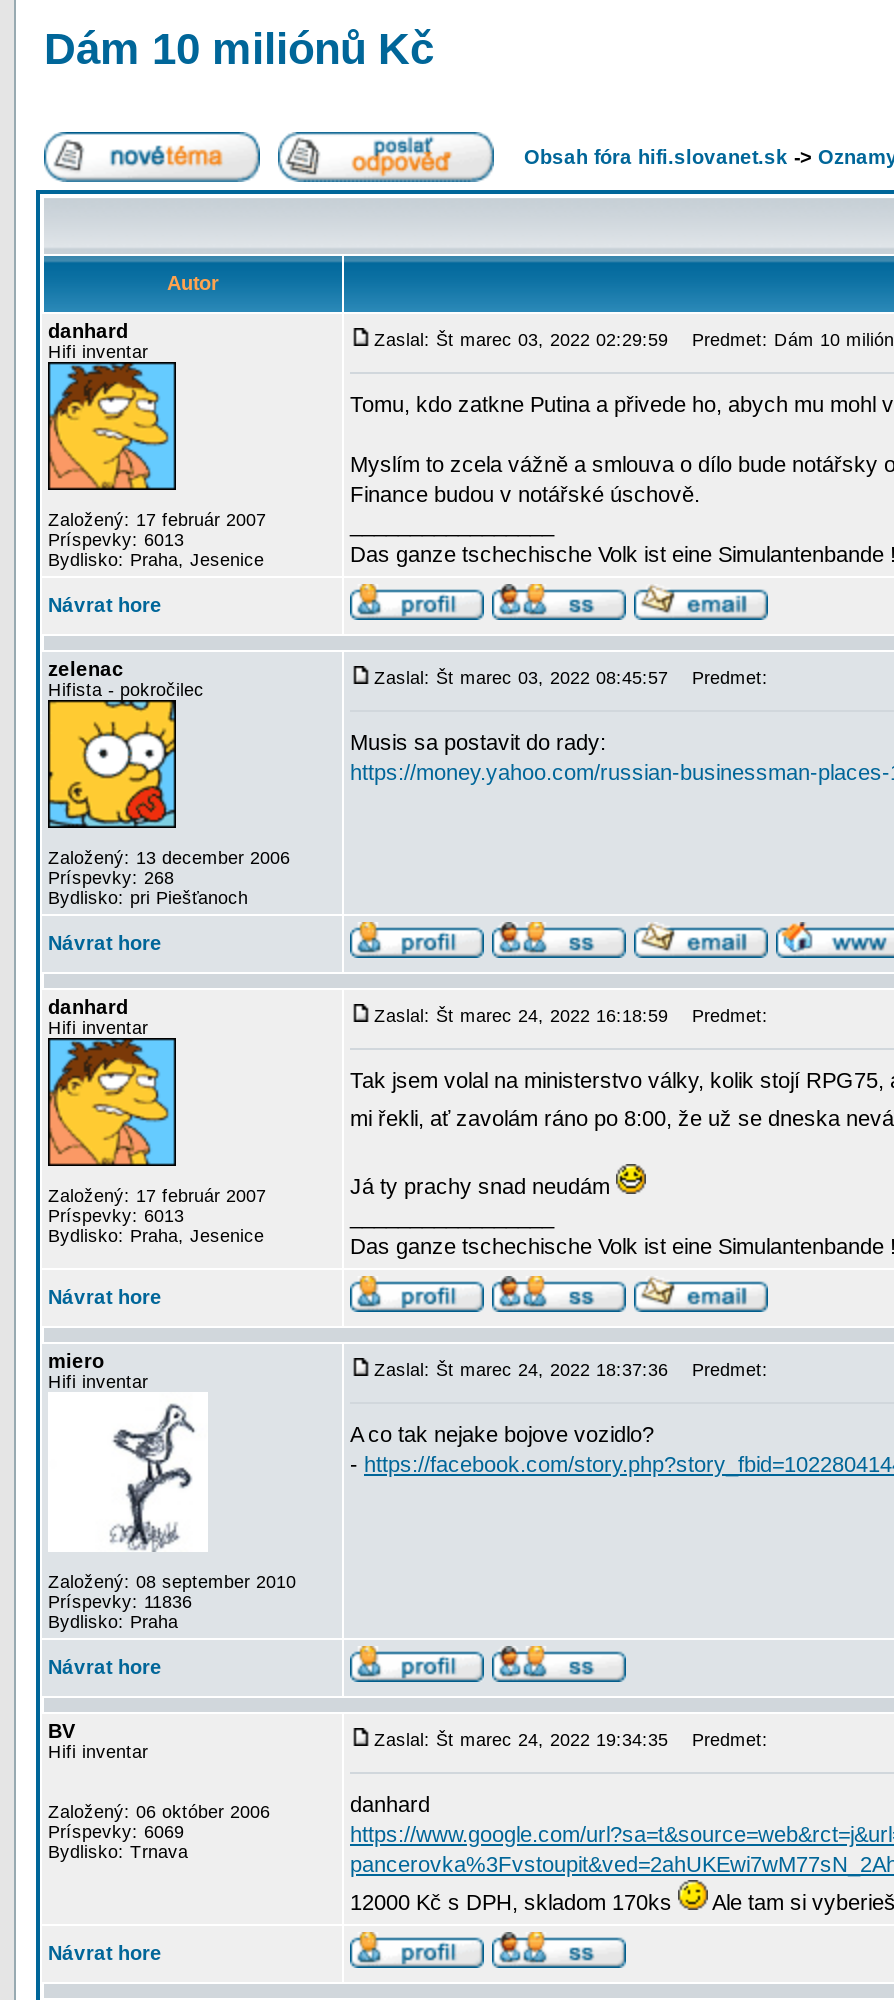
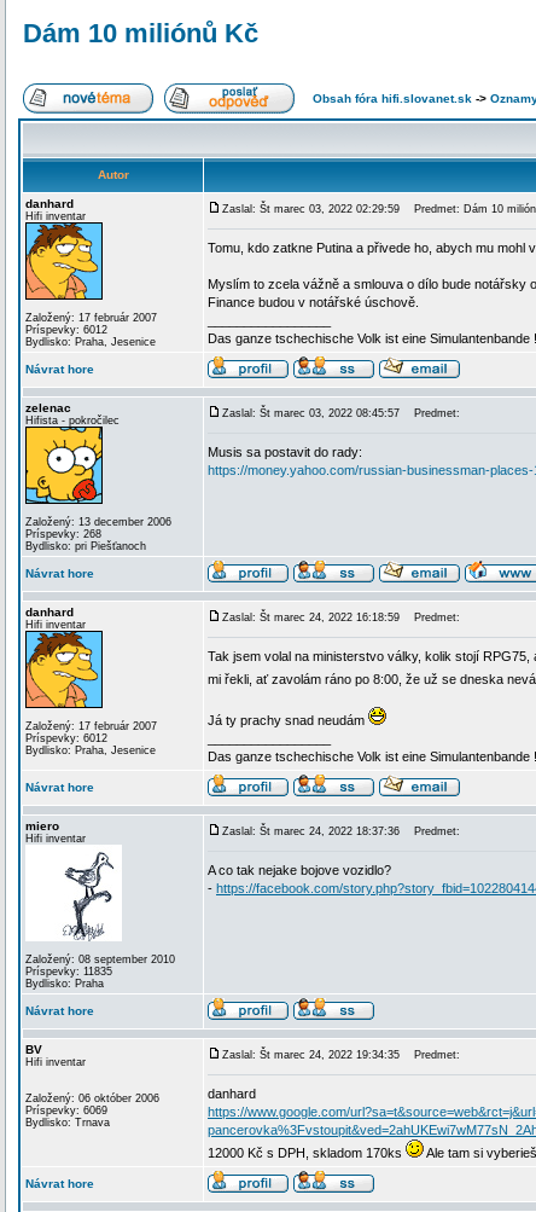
[48,530,184,550] Príspevky: 6013 -> [25,324,107,336] Príspevky: 6012
[48,1206,184,1226] Príspevky: 6013 -> [25,732,107,744] Príspevky: 6012
[48,1592,192,1612] Príspevky: 11836 -> [25,965,112,978] Príspevky: 11835

